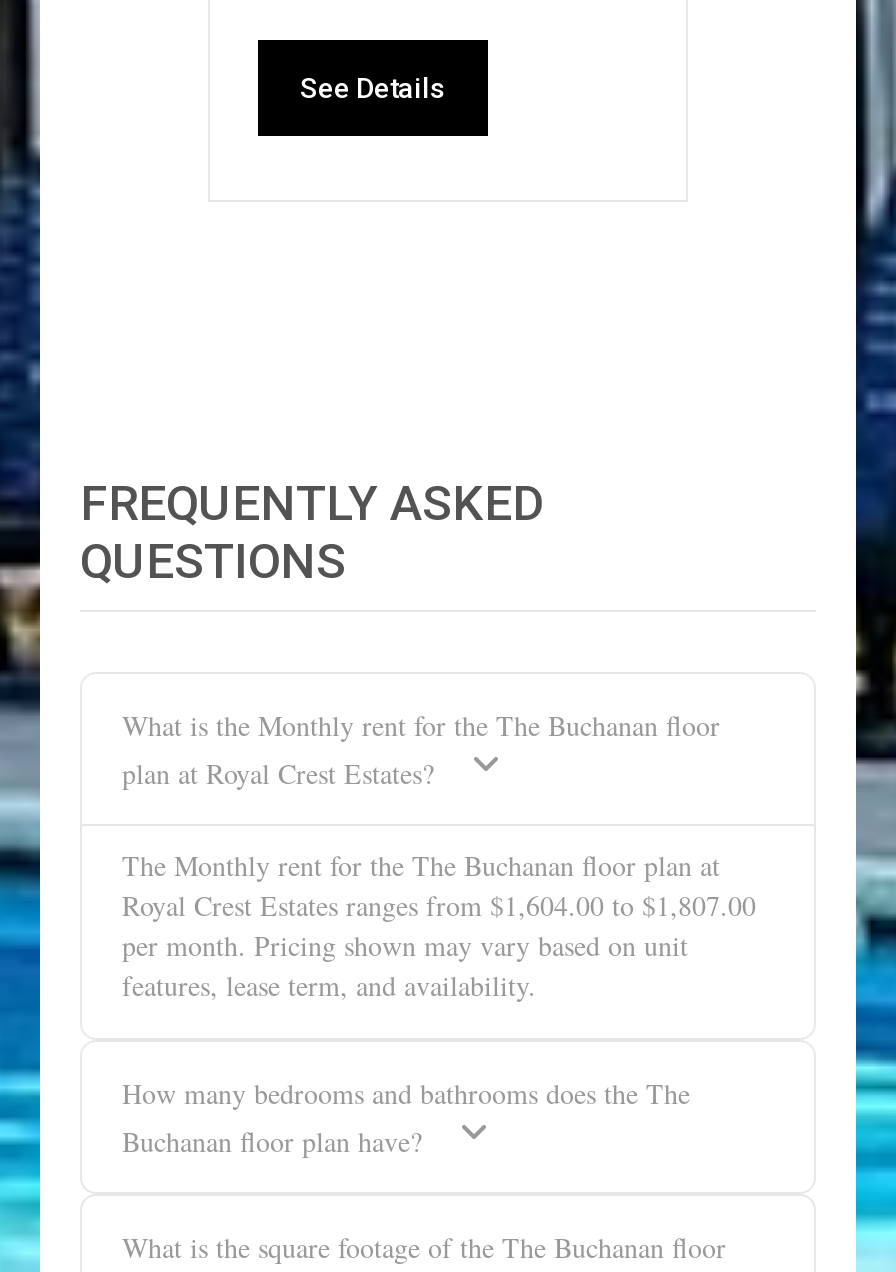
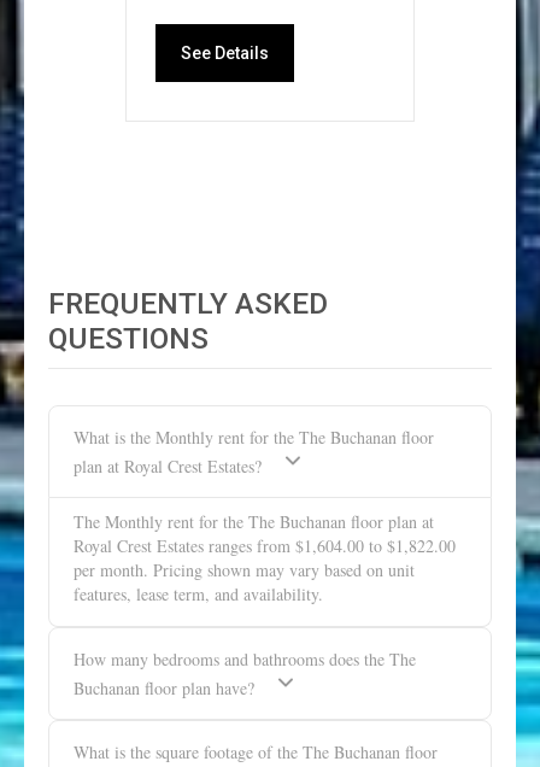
[122,886,756,924] Royal Crest Estates ranges from $1,604.00 to $1,807.00 -> [74,534,456,557] Royal Crest Estates ranges from $1,604.00 to $1,822.00

